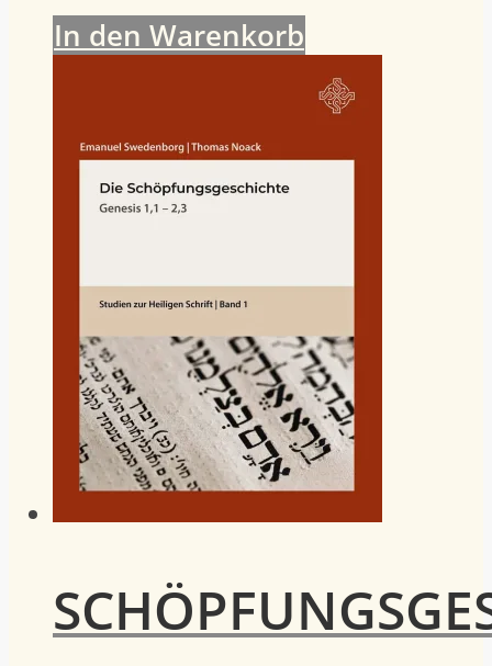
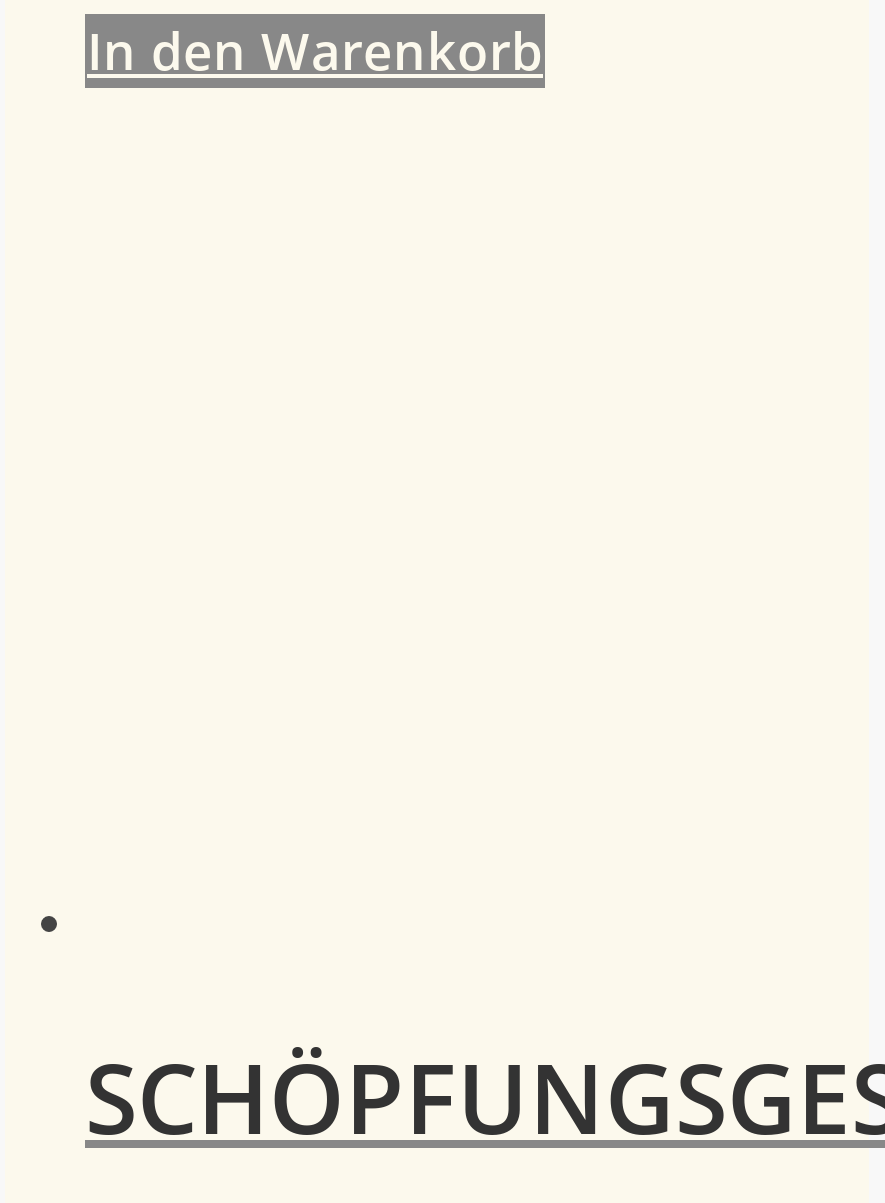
[52,54,383,523] [image] -> none

